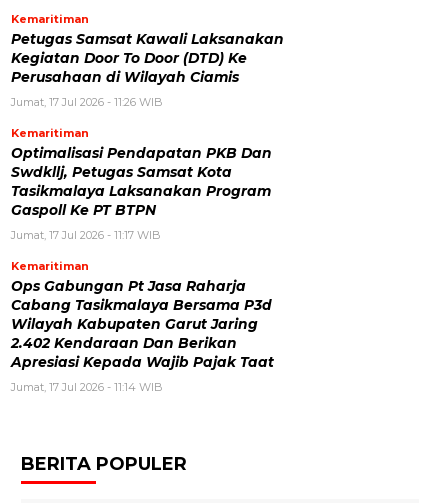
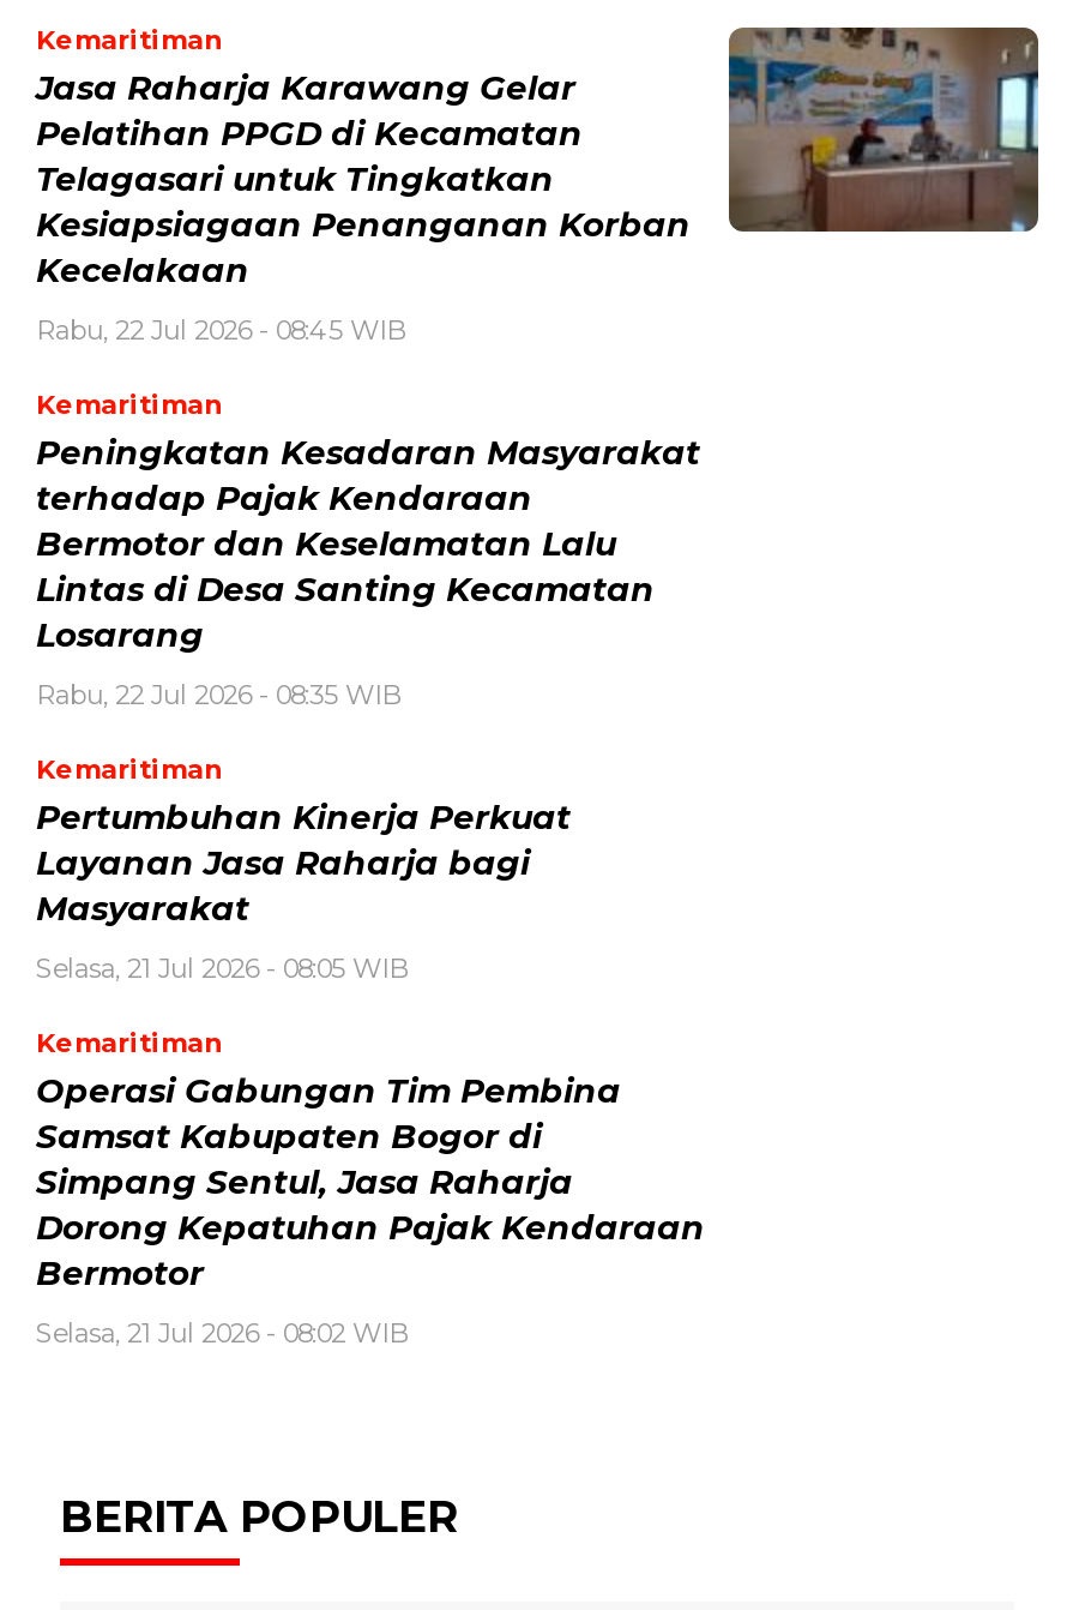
[11,31,284,85] Petugas Samsat Kawali Laksanakan | Kegiatan Door To Door (DTD) Ke | Perusahaan di Wilayah Ciamis -> [36,68,691,289] Jasa Raharja Karawang Gelar | Pelatihan PPGD di Kecamatan | Telagasari untuk Tingkatkan | Kesiapsiagaan Penanganan Korban | Kecelakaan
none -> [727,25,1041,234] [image]
[11,95,163,109] Jumat, 17 Jul 2026 - 11:26 WIB -> [36,313,408,347] Rabu, 22 Jul 2026 - 08:45 WIB
[11,145,272,218] Optimalisasi Pendapatan PKB Dan | Swdkllj, Petugas Samsat Kota | Tasikmalaya Laksanakan Program | Gaspoll Ke PT BTPN -> [36,433,700,654] Peningkatan Kesadaran Masyarakat | terhadap Pajak Kendaraan | Bermotor dan Keselamatan Lalu | Lintas di Desa Santing Kecamatan | Losarang
[11,228,161,242] Jumat, 17 Jul 2026 - 11:17 WIB -> [36,678,403,711] Rabu, 22 Jul 2026 - 08:35 WIB
[11,278,274,394] Ops Gabungan Pt Jasa Raharja | Cabang Tasikmalaya Bersama P3d | Wilayah Kabupaten Garut Jaring | 2.402 Kendaraan Dan Berikan | Apresiasi Kepada Wajib Pajak Taat | Jumat, 17 Jul 2026 - 11:14 WIB -> [36,798,705,1350] Pertumbuhan Kinerja Perkuat | Layanan Jasa Raharja bagi | Masyarakat | Selasa, 21 Jul 2026 - 08:05 WIB | Kemaritiman | Operasi Gabungan Tim Pembina | Samsat Kabupaten Bogor di | Simpang Sentul, Jasa Raharja | Dorong Kepatuhan Pajak Kendaraan | Bermotor | Selasa, 21 Jul 2026 - 08:02 WIB

